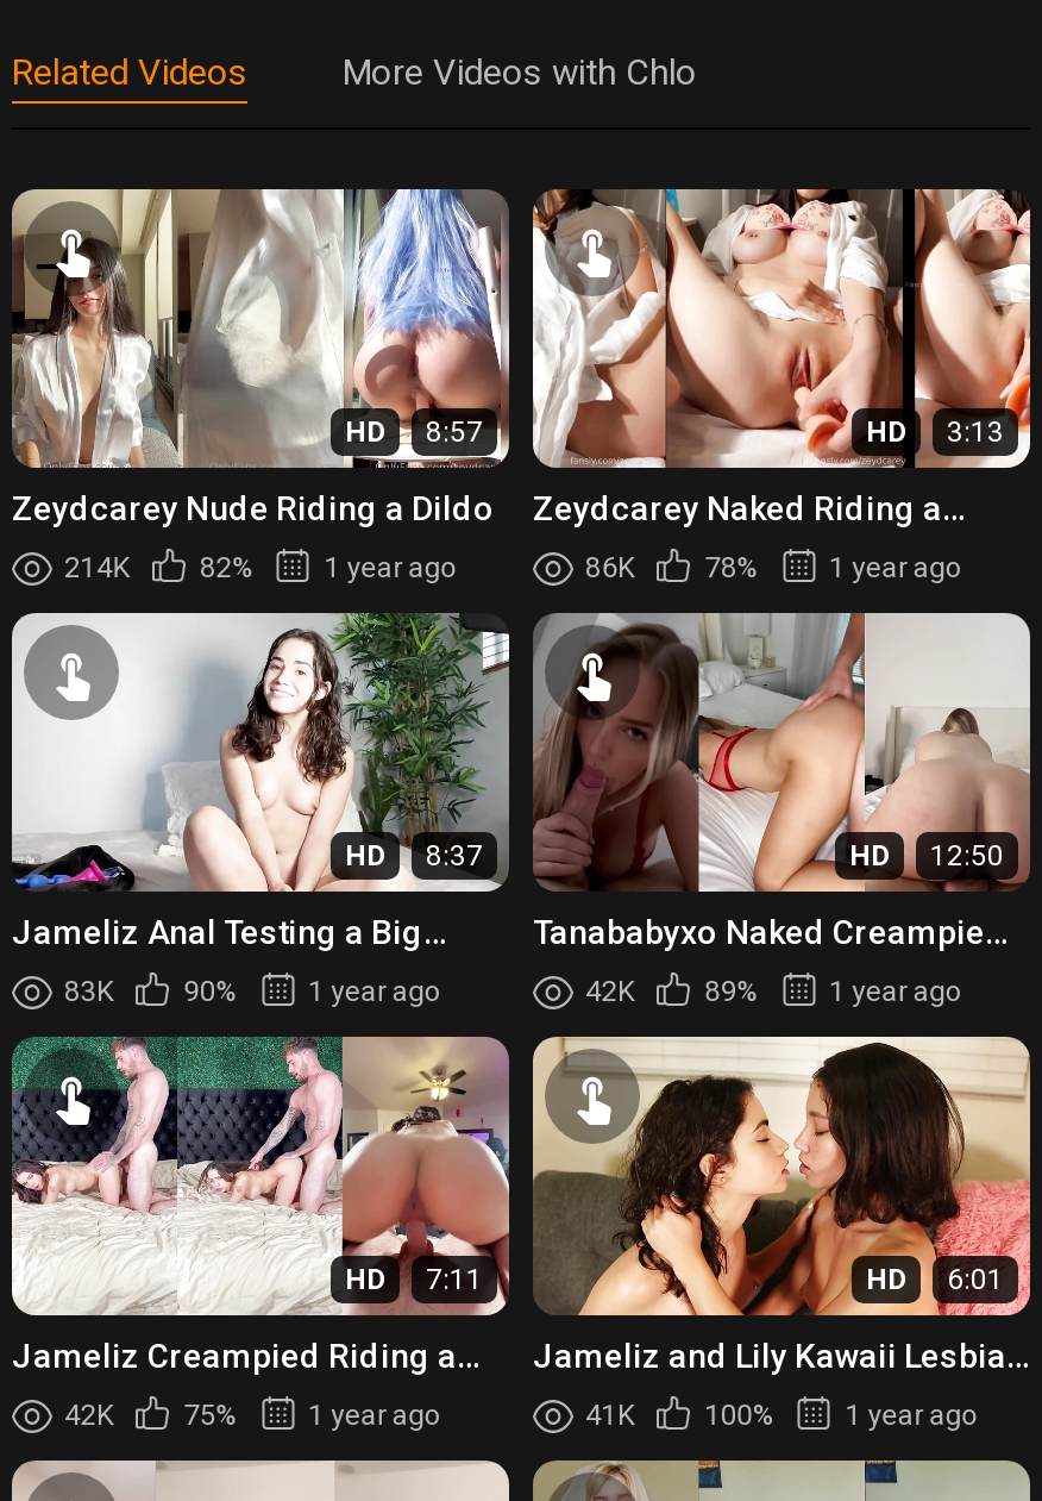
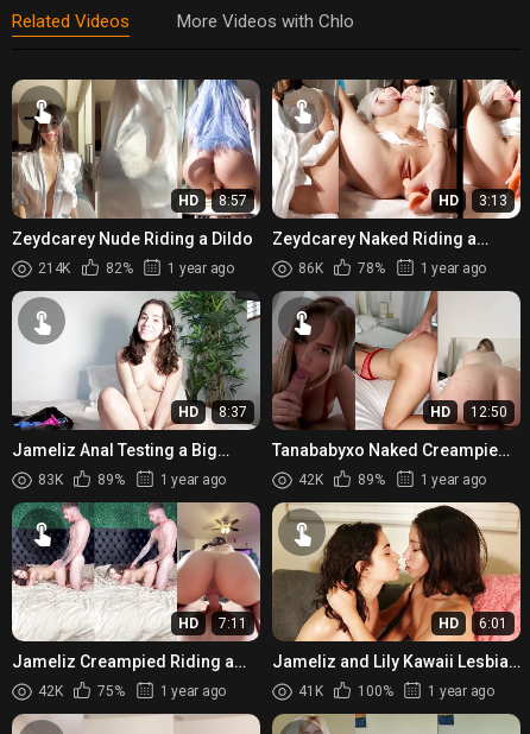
[184,975,237,1009] 90% -> [98,472,124,488] 89%

